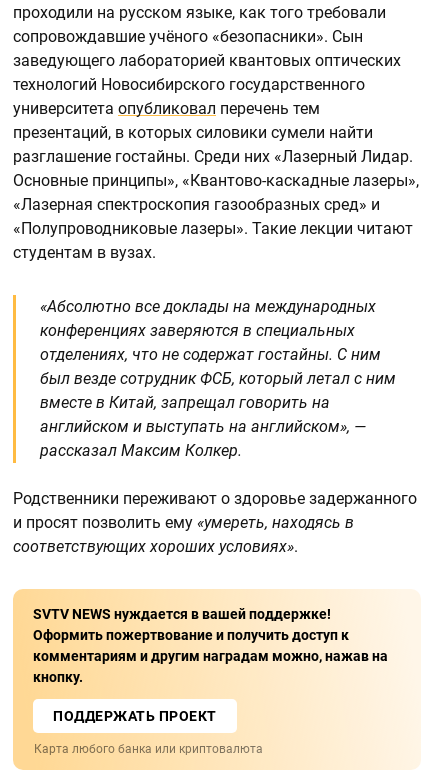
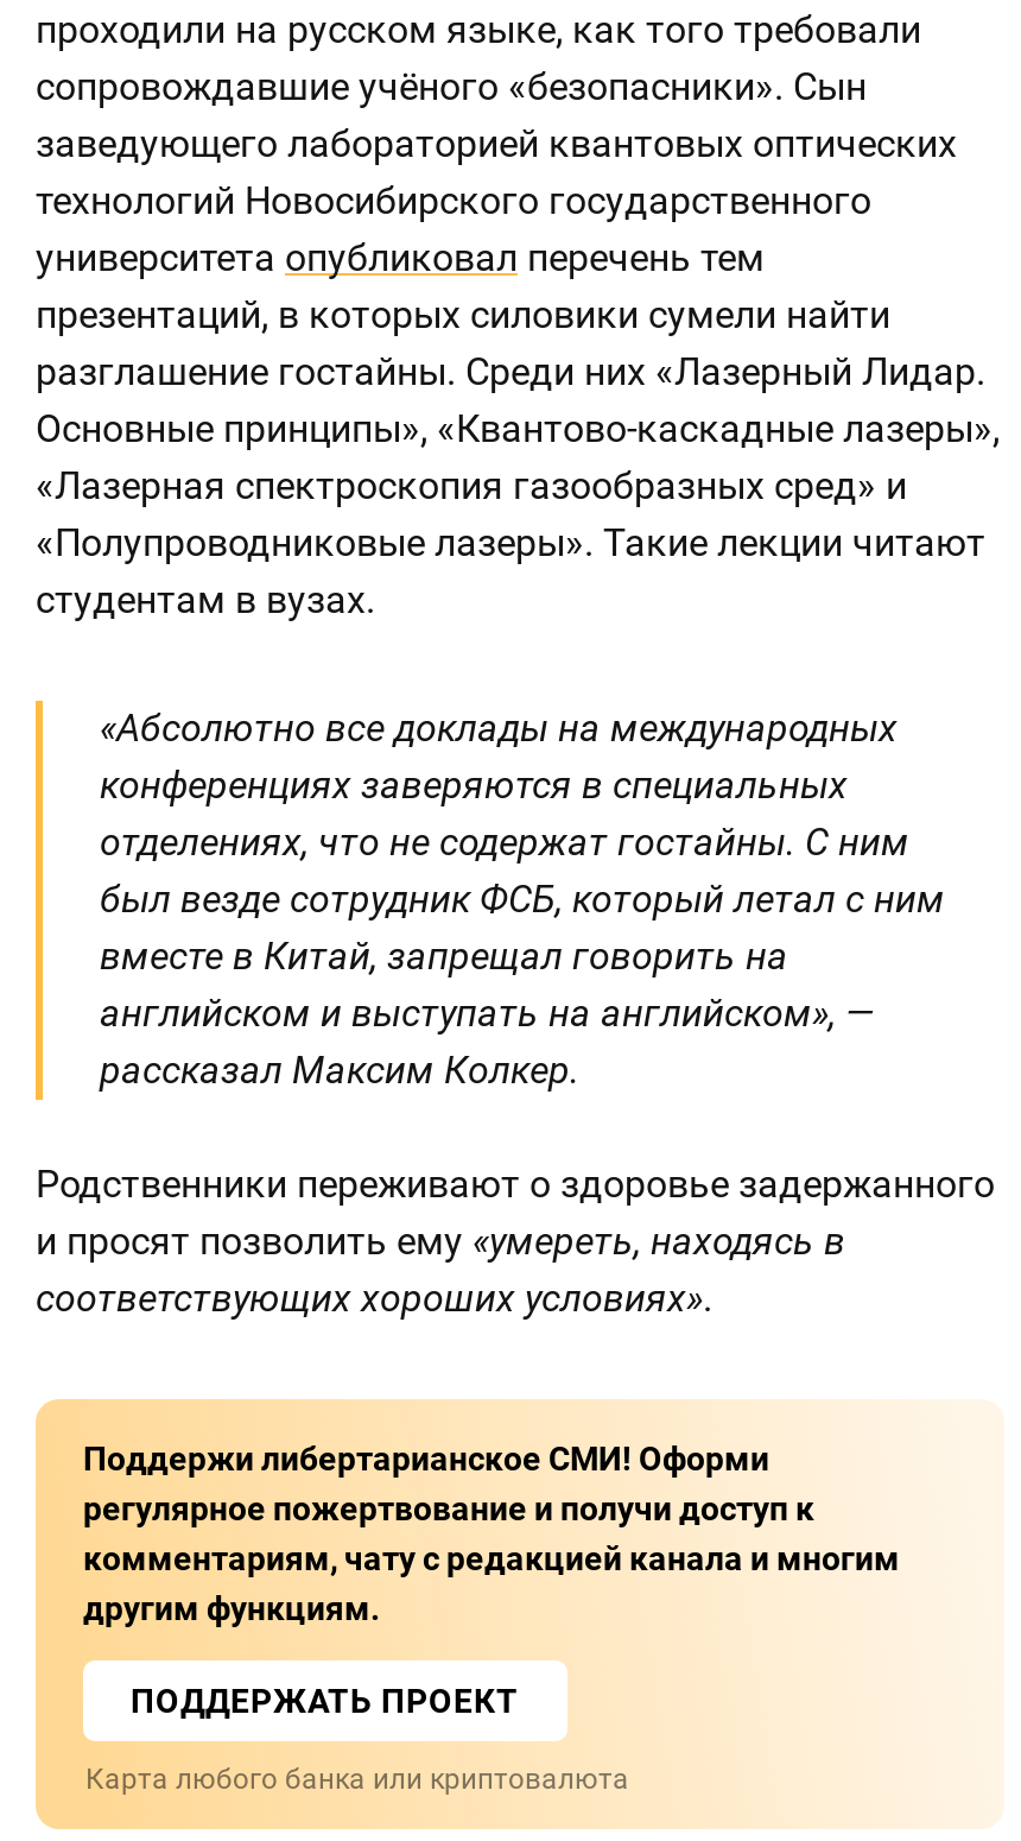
[33,606,388,685] SVTV NEWS нуждается в вашей поддержке! | Оформить пожертвование и получить доступ к | комментариям и другим наградам можно, нажав на | кнопку. -> [83,1440,900,1627] Поддержи либертарианское СМИ! Оформи | регулярное пожертвование и получи доступ к | комментариям, чату с редакцией канала и многим | другим функциям.

